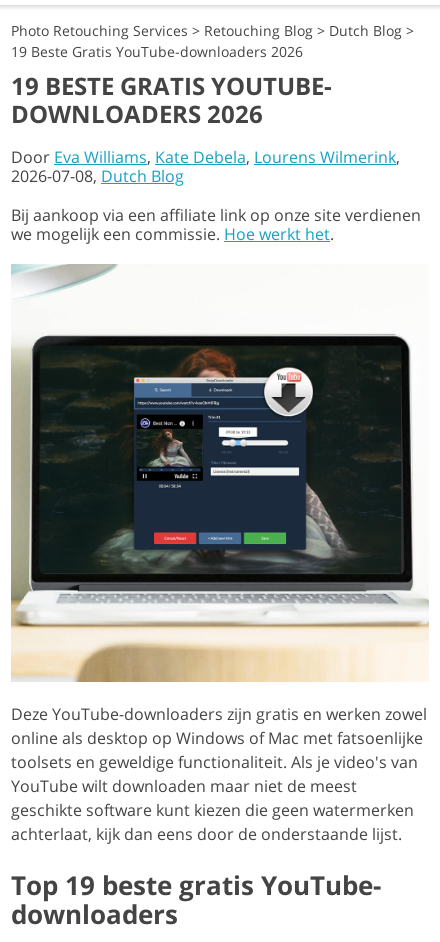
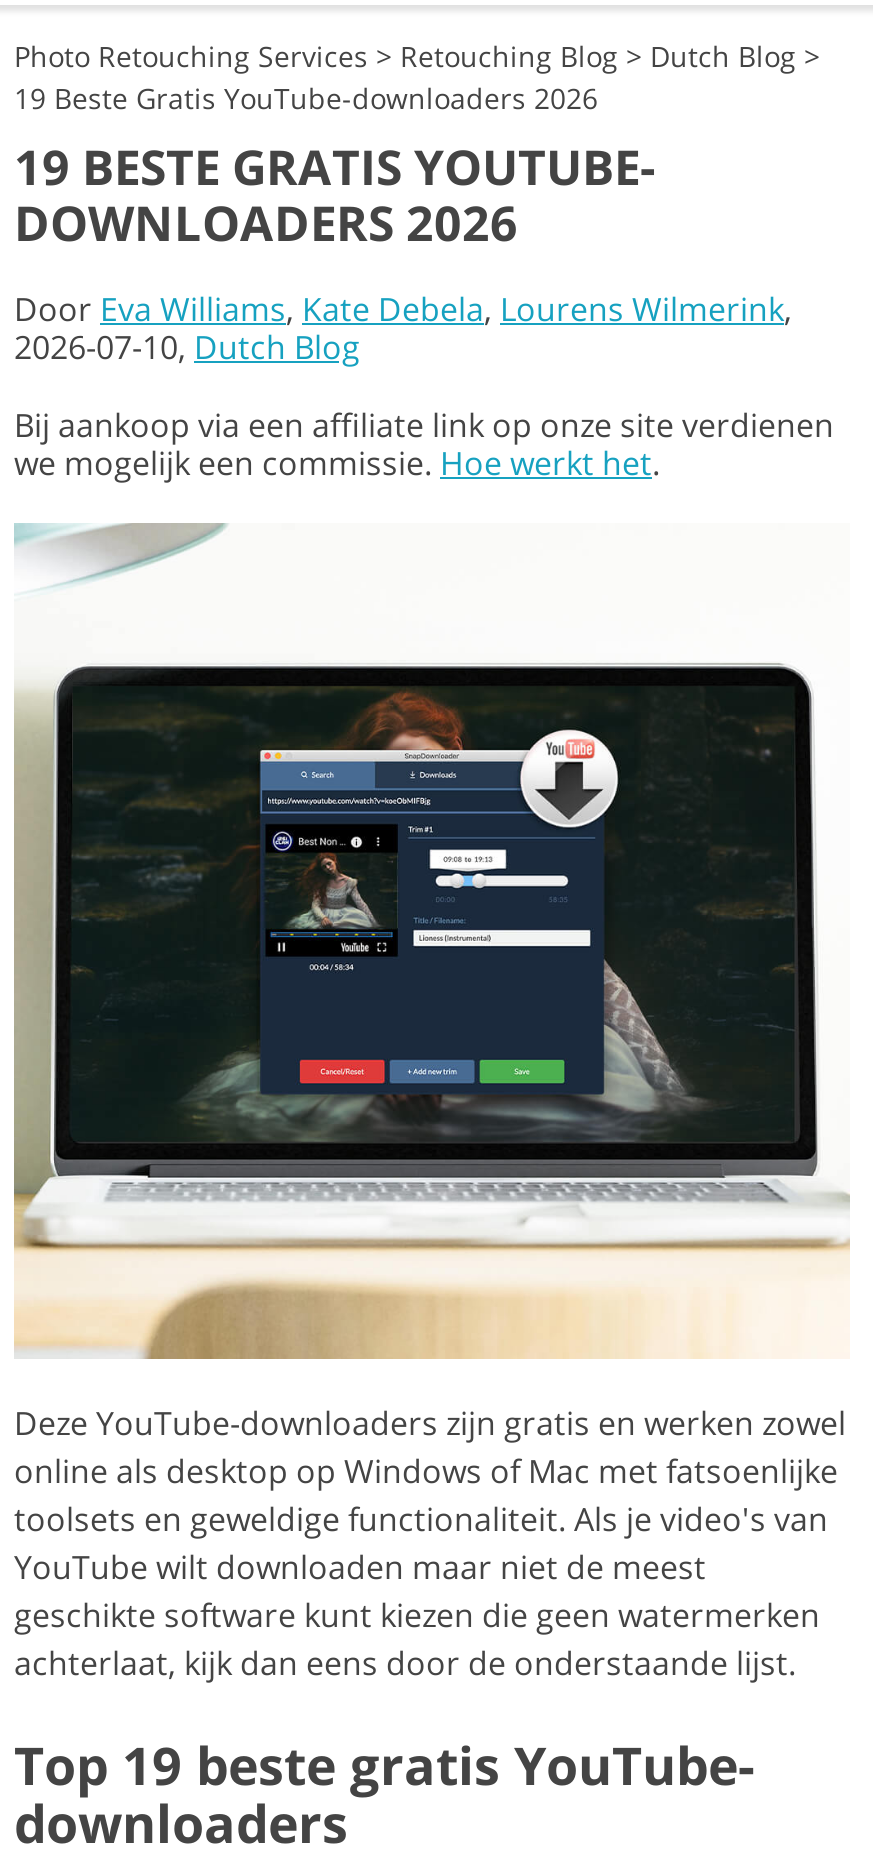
[11,165,184,187] 2026-07-08,Dutch Blog -> [14,325,360,369] 2026-07-10,Dutch Blog

